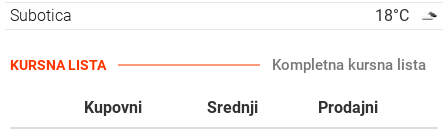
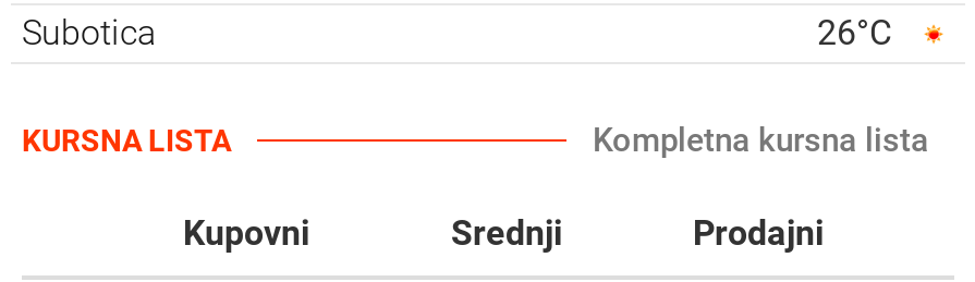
[375,6,409,25] 18°C -> [817,12,891,54] 26°C

